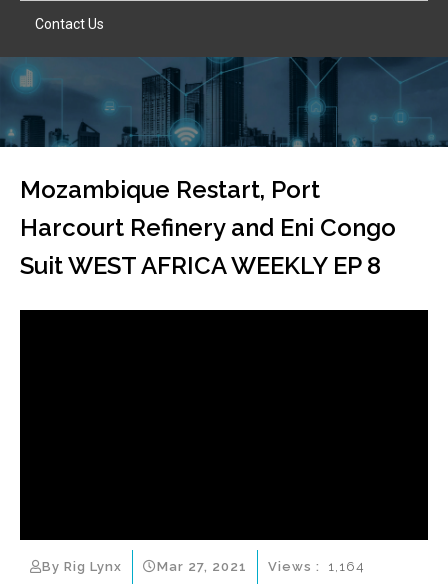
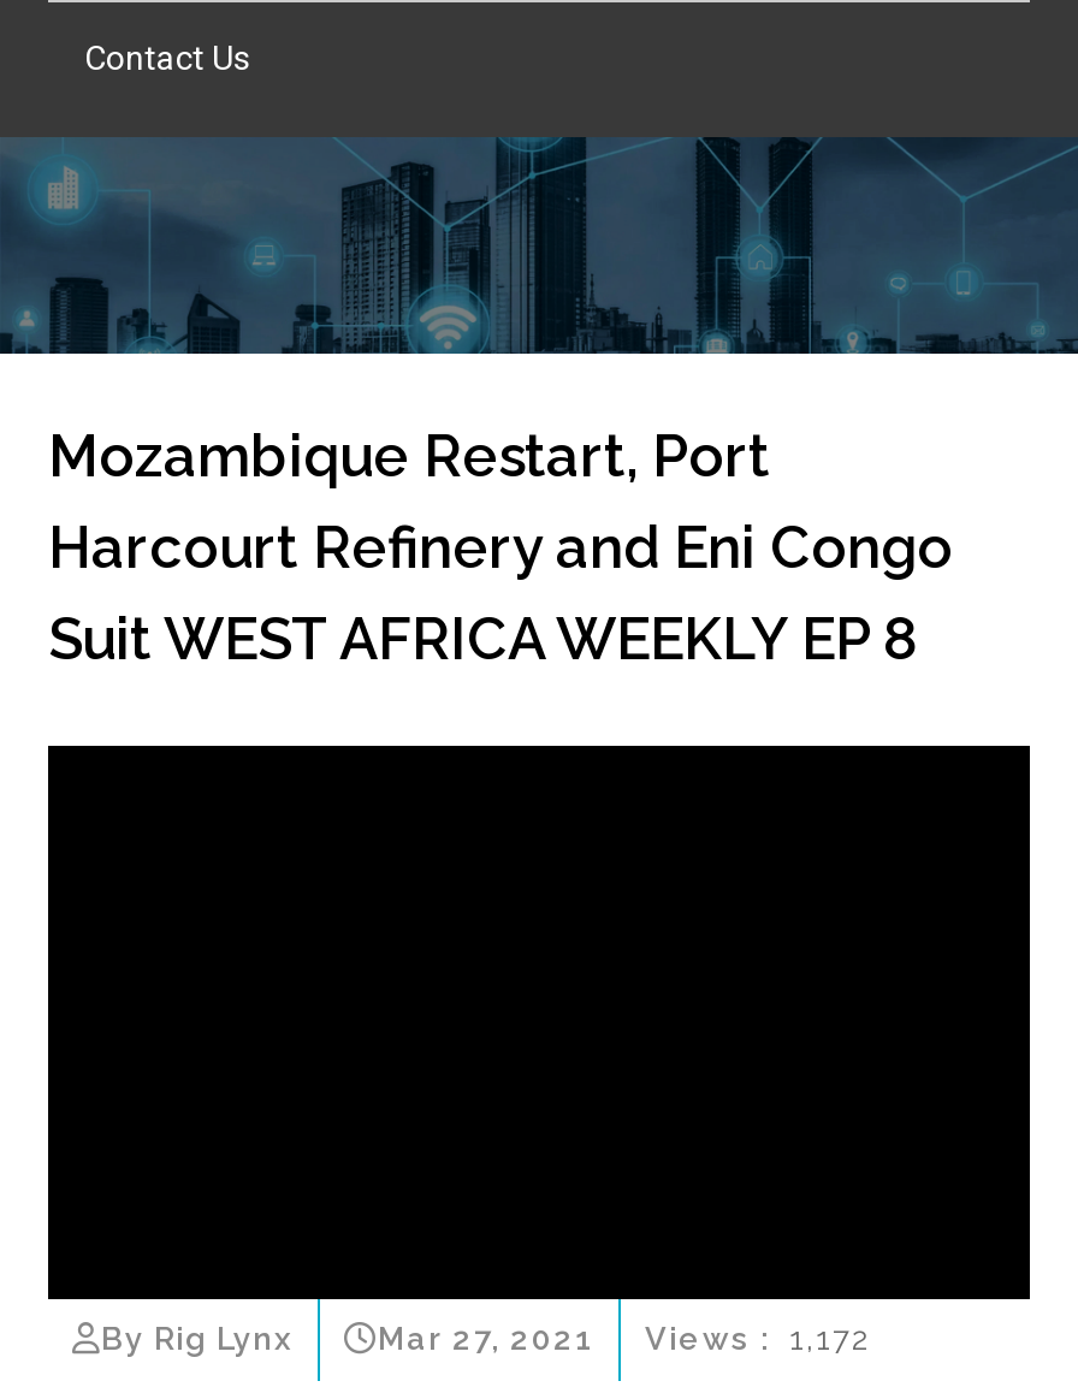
[157,559,365,574] Mar 27, 2021 Views : 1,164 -> [378,1320,871,1356] Mar 27, 2021 Views : 1,172

